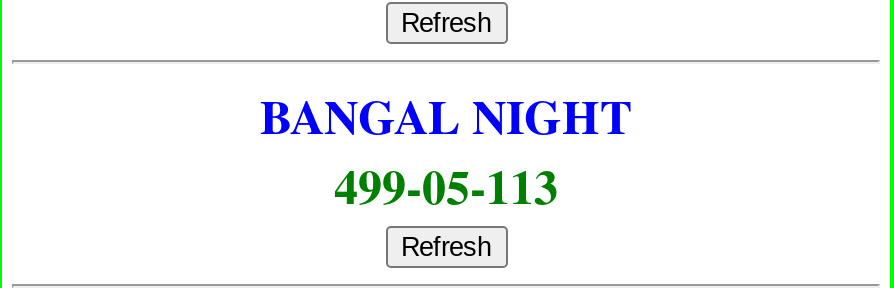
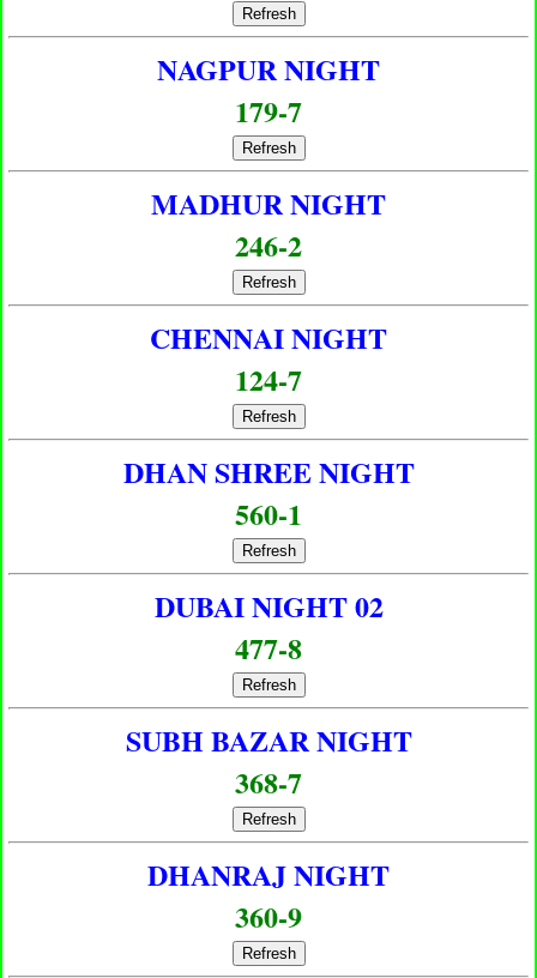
[260,80,632,220] BANGAL NIGHT | 499-05-113 -> [123,48,414,937] NAGPUR NIGHT | 179-7 | Refresh | MADHUR NIGHT | 246-2 | Refresh | CHENNAI NIGHT | 124-7 | Refresh | DHAN SHREE NIGHT | 560-1 | Refresh | DUBAI NIGHT 02 | 477-8 | Refresh | SUBH BAZAR NIGHT | 368-7 | Refresh | DHANRAJ NIGHT | 360-9

